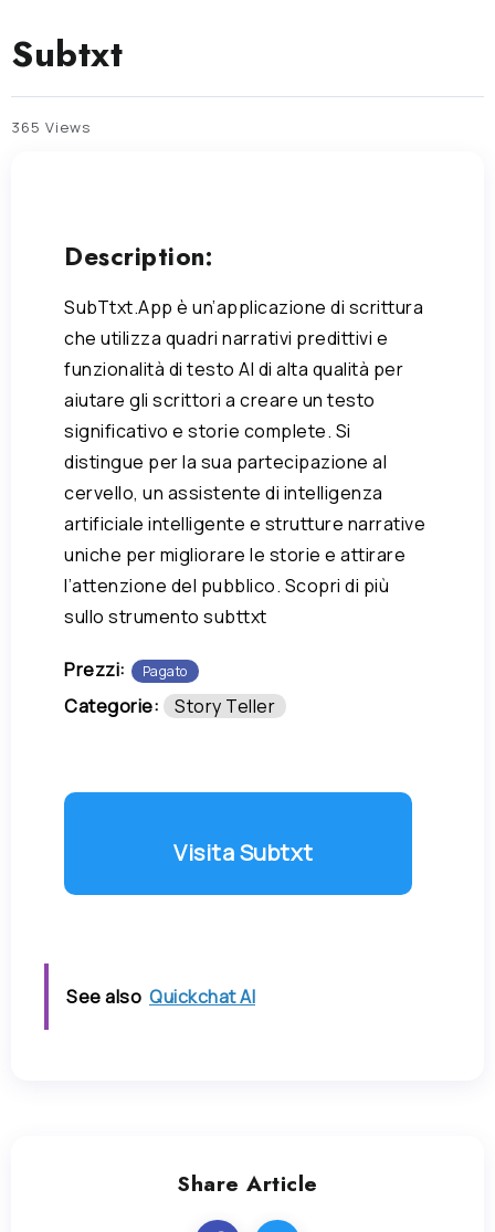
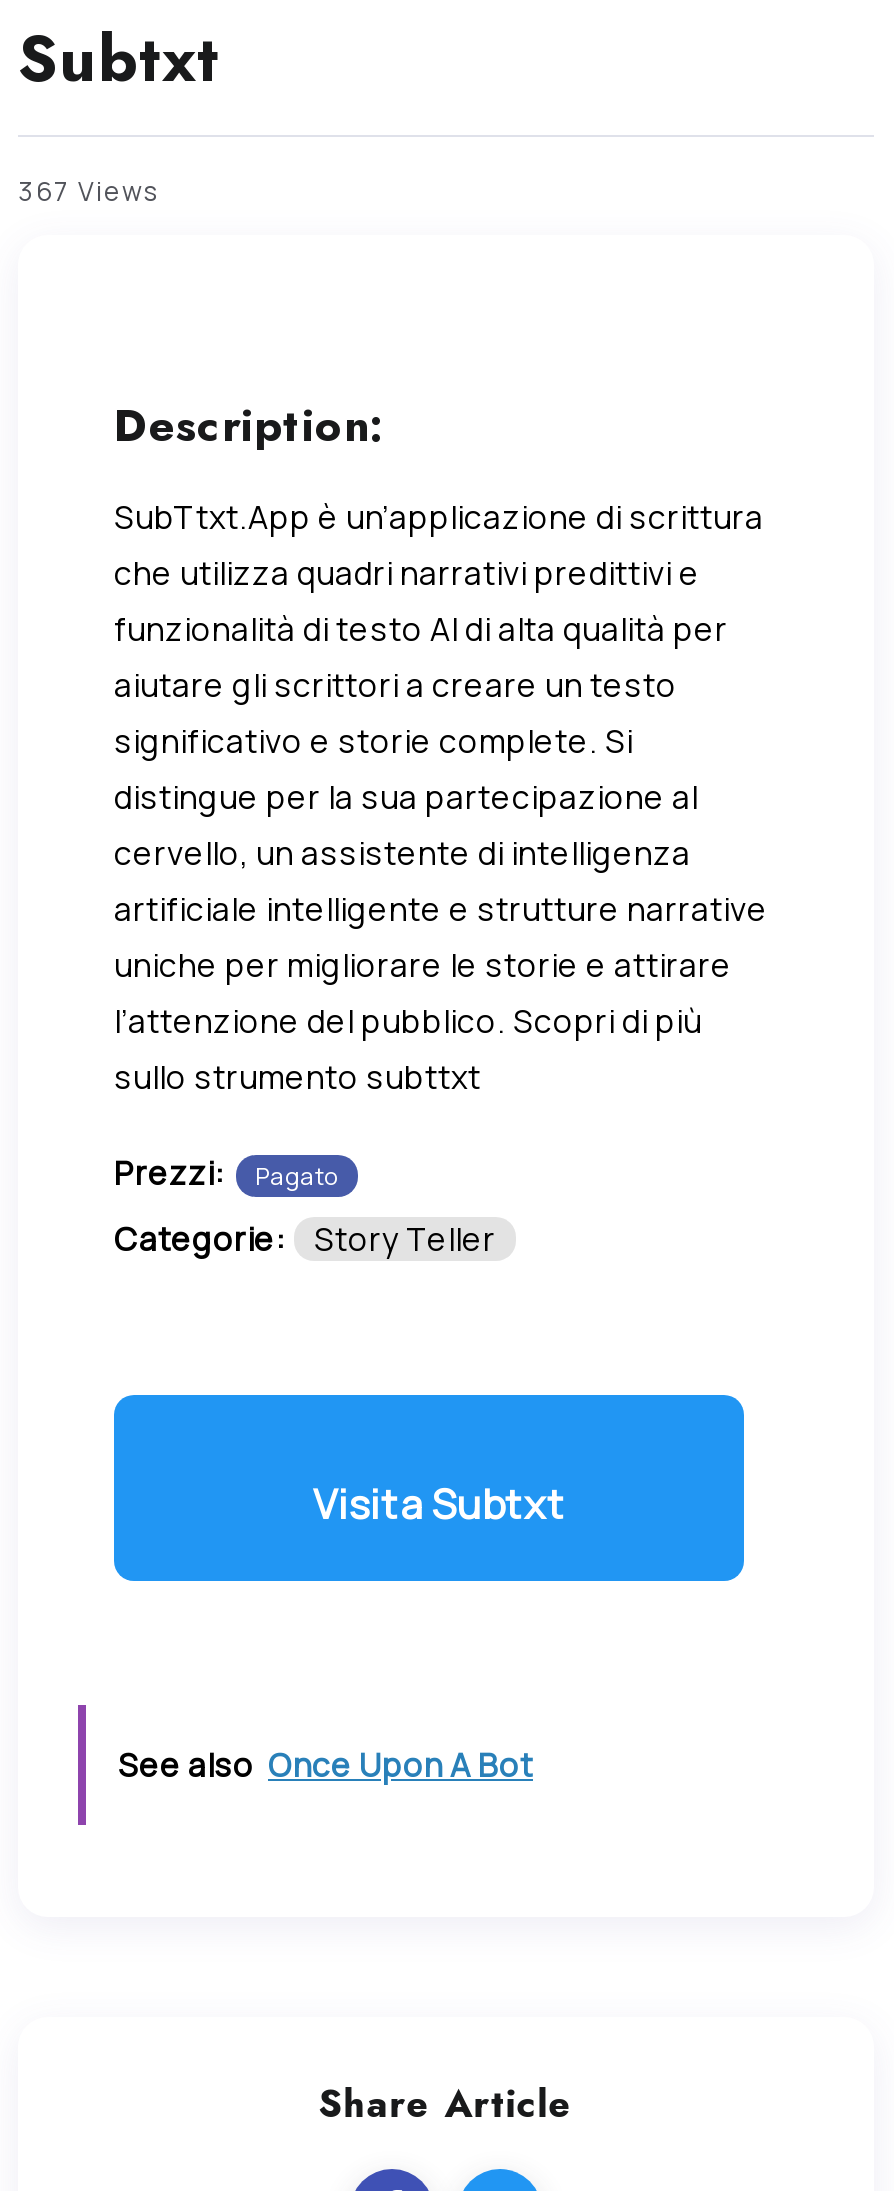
[11,117,91,137] 365 Views -> [18,173,160,209] 367 Views
[66,984,255,1009] See also Quickchat AI -> [118,1743,533,1787] See also Once Upon A Bot

